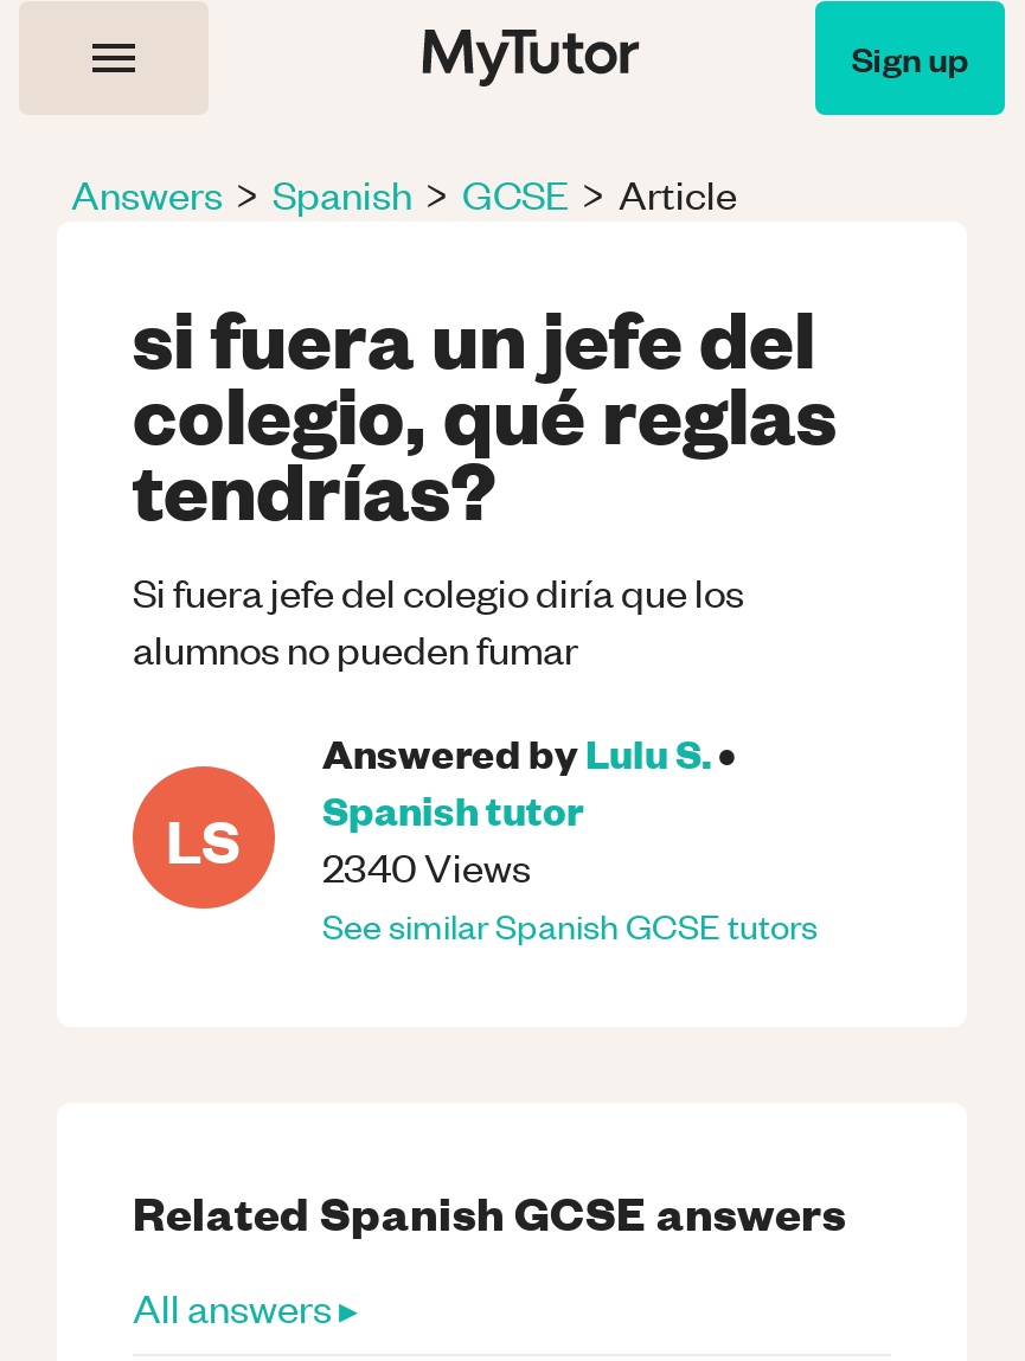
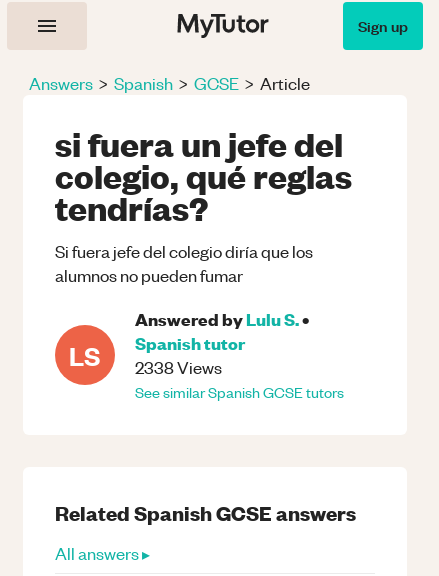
[166,781,583,892] LS 2340 Views Spanishtutor -> [69,331,245,378] LS 2338 Views Spanishtutor

